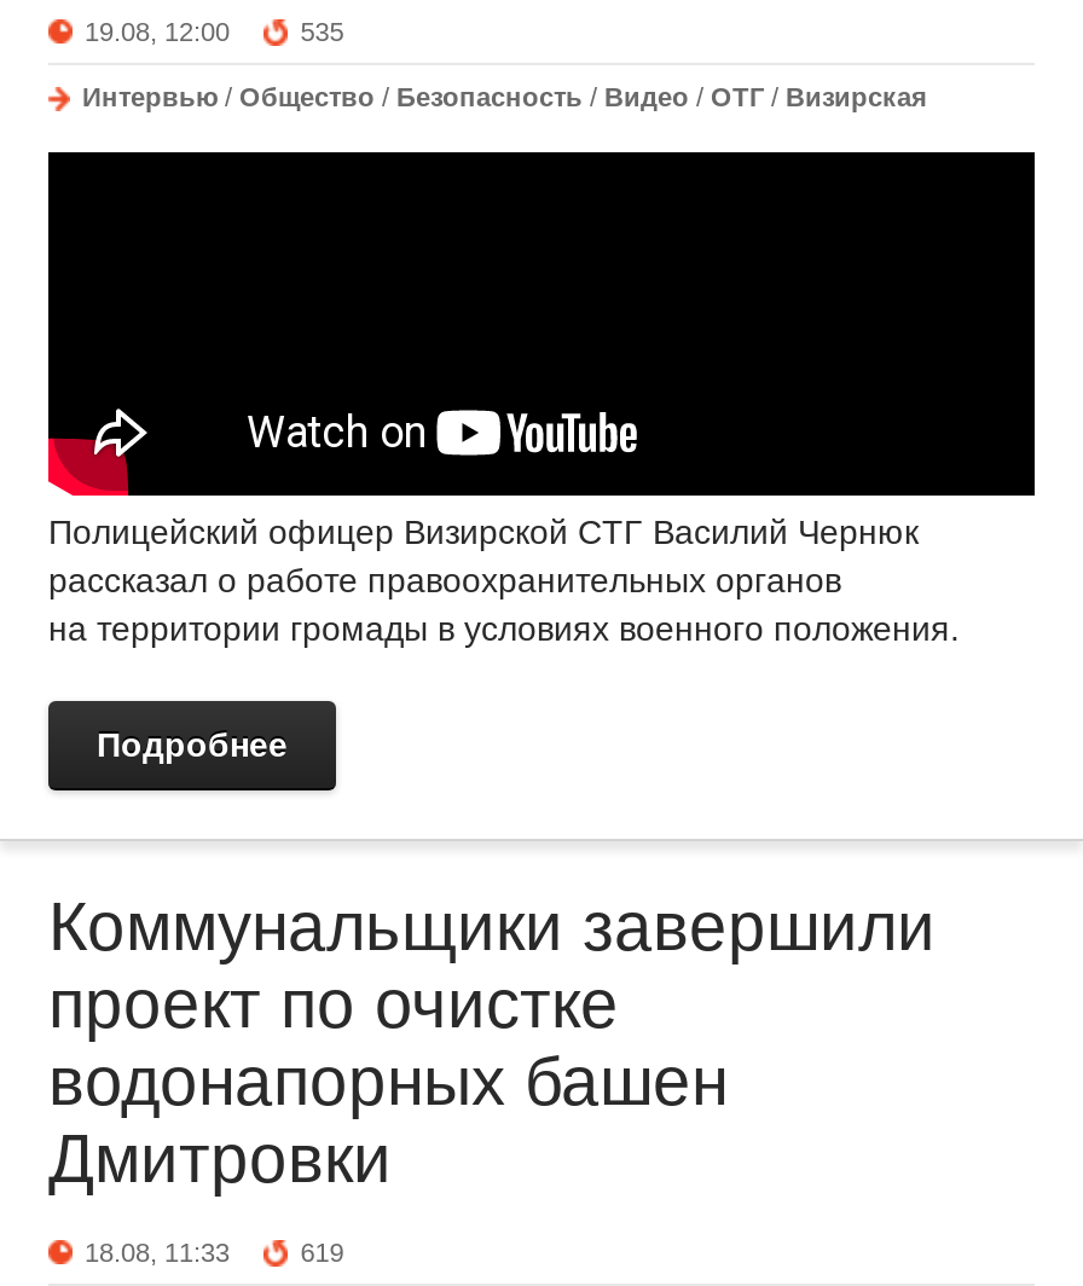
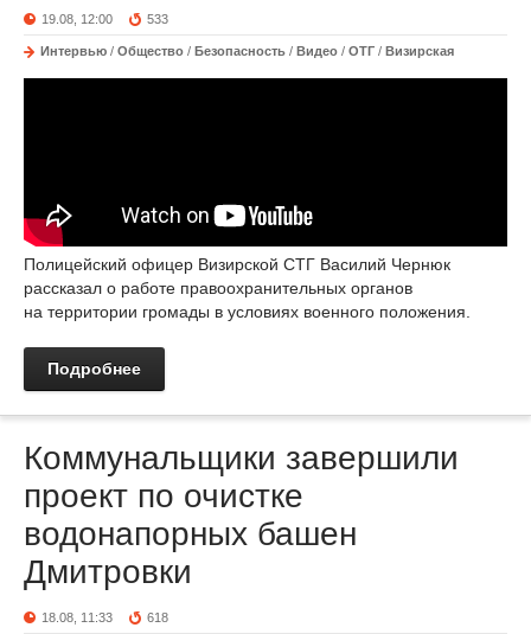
[300,17,344,46] 535 -> [147,12,169,26] 533
[300,1238,344,1267] 619 -> [147,610,169,625] 618

